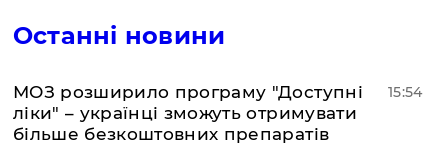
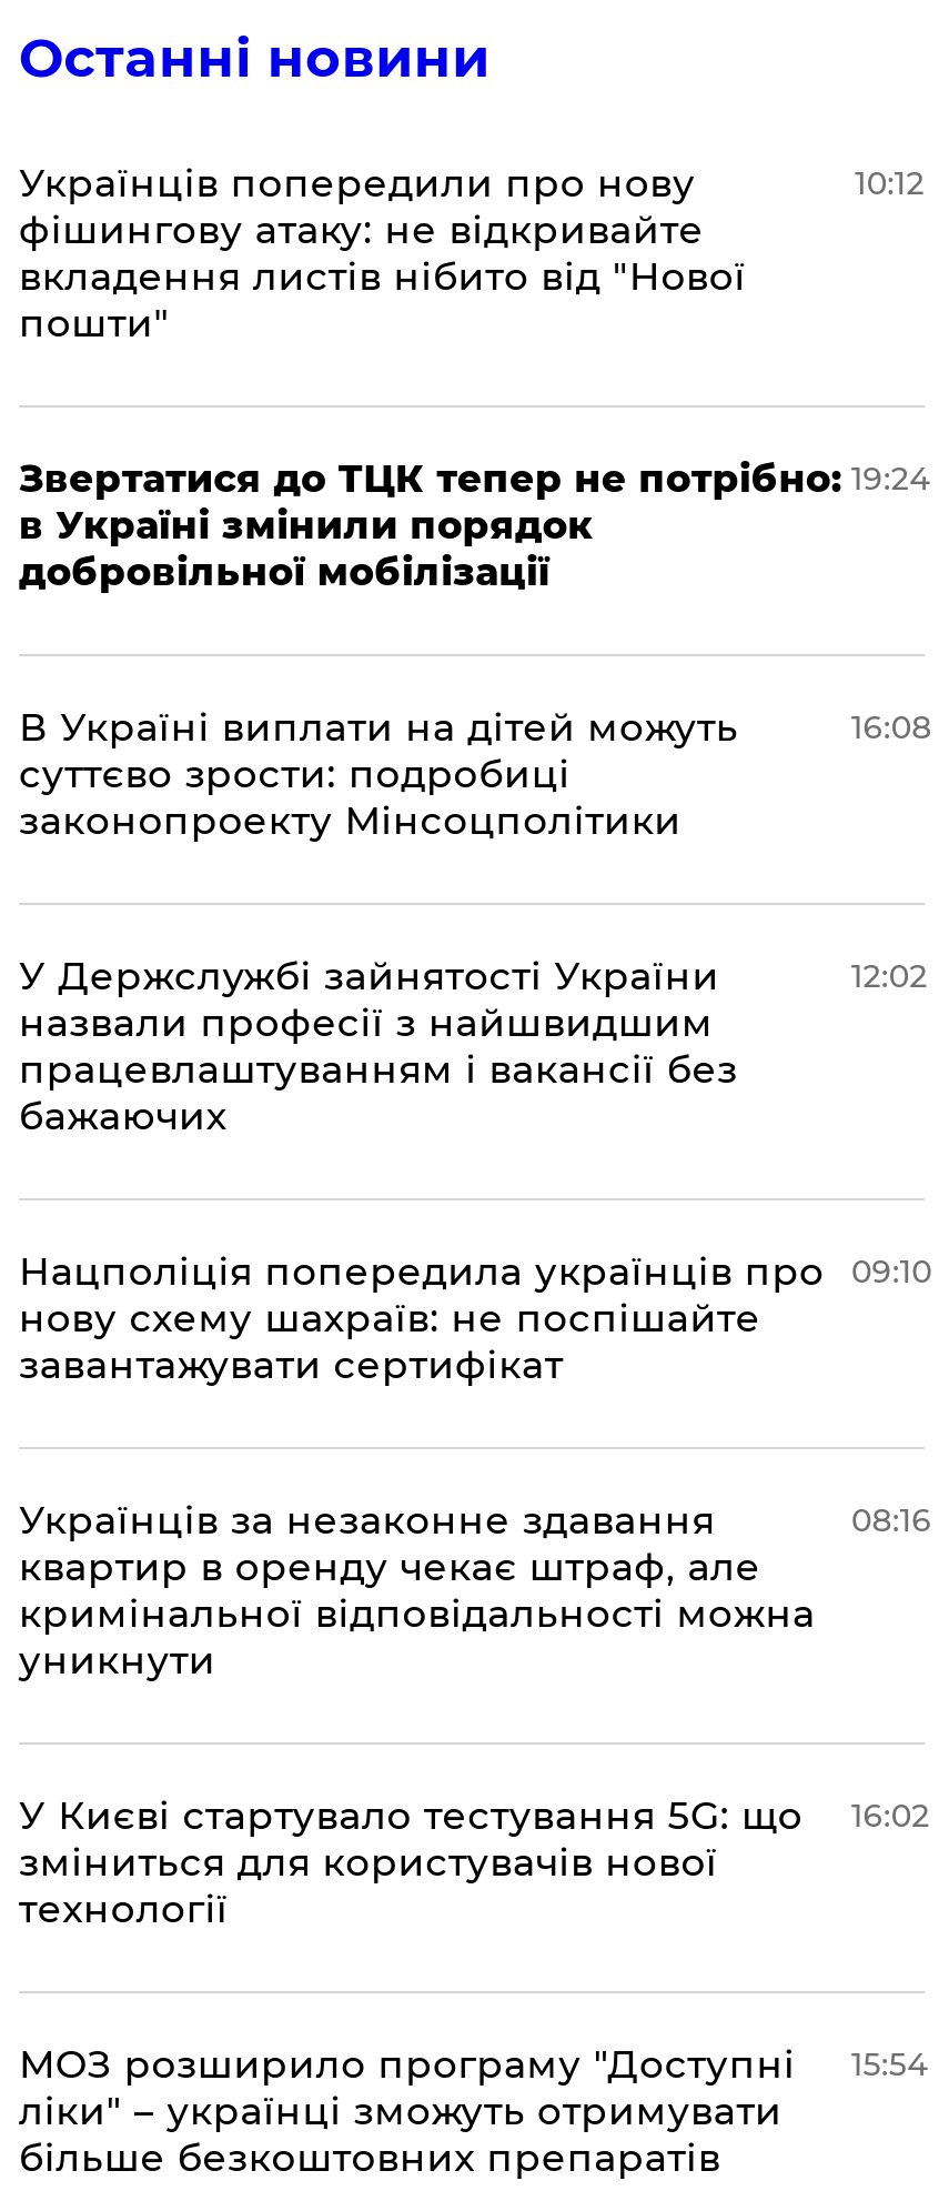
none -> [19,161,746,345] Українців попередили про нову | фішингову атаку: не відкривайте | вкладення листів нібито від "Нової | пошти"
none -> [19,456,843,594] Звертатися до ТЦК тепер не потрібно: | в Україні змінили порядок | добровільної мобілізації
none -> [19,705,739,843] В Україні виплати на дітей можуть | суттєво зрости: подробиці | законопроекту Мінсоцполітики
none -> [19,954,738,1138] У Держслужбі зайнятості України | назвали професії з найшвидшим | працевлаштуванням і вакансії без | бажаючих
none -> [19,1249,824,1387] Нацполіція попередила українців про | нову схему шахраїв: не поспішайте | завантажувати сертифікат
none -> [19,1498,816,1682] Українців за незаконне здавання | квартир в оренду чекає штраф, але | кримінальної відповідальності можна | уникнути
none -> [19,1793,803,1931] У Києві стартувало тестування 5G: що | зміниться для користувачів нової | технології
none -> [851,459,930,499] 19:24
none -> [851,707,932,747] 16:08
none -> [851,956,928,996] 12:02
none -> [851,1252,932,1292] 09:10
none -> [851,1500,932,1540] 08:16
none -> [851,1796,930,1836] 16:02
none -> [855,163,925,203] 10:12

